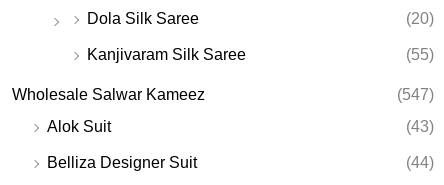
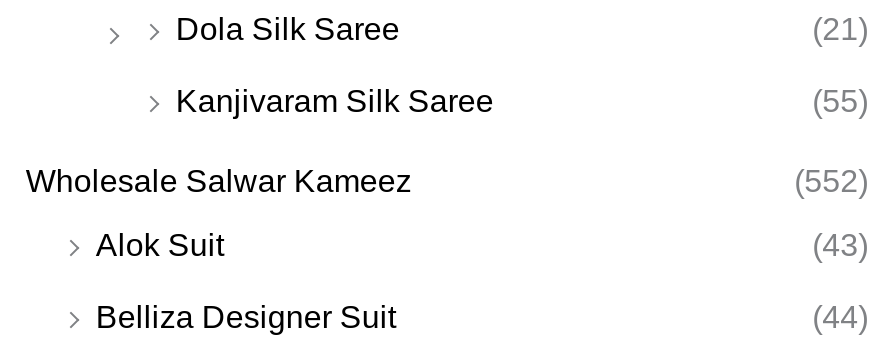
[406,10,434,27] (20) -> [812,11,868,45] (21)
[397,86,434,103] (547) -> [794,163,868,197] (552)

